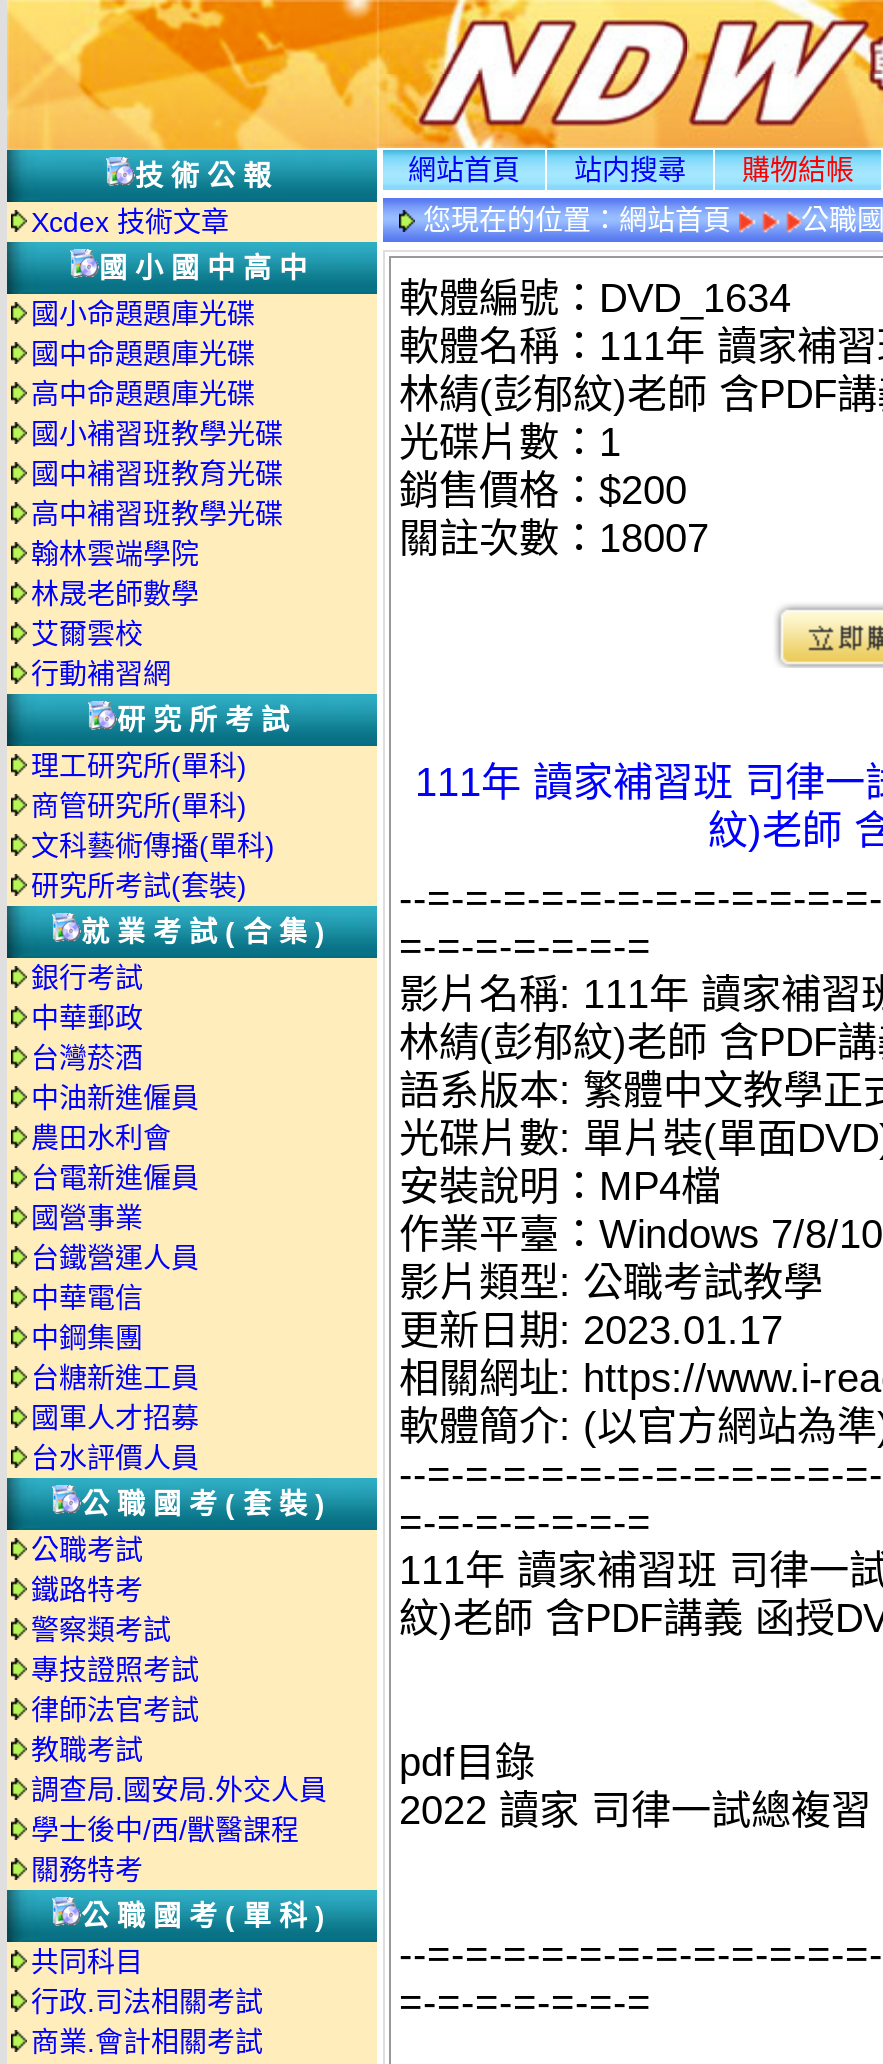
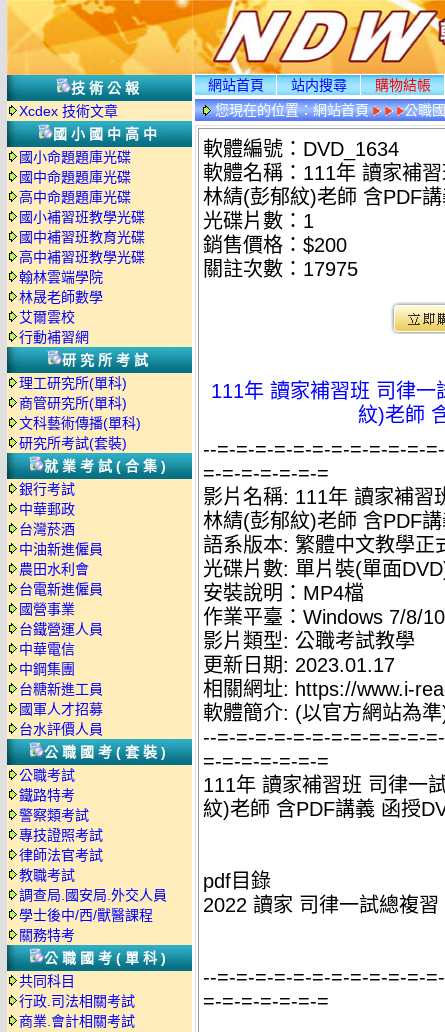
[399,516,709,560] 關註次數：18007 -> [203,258,358,280] 關註次數：17975

